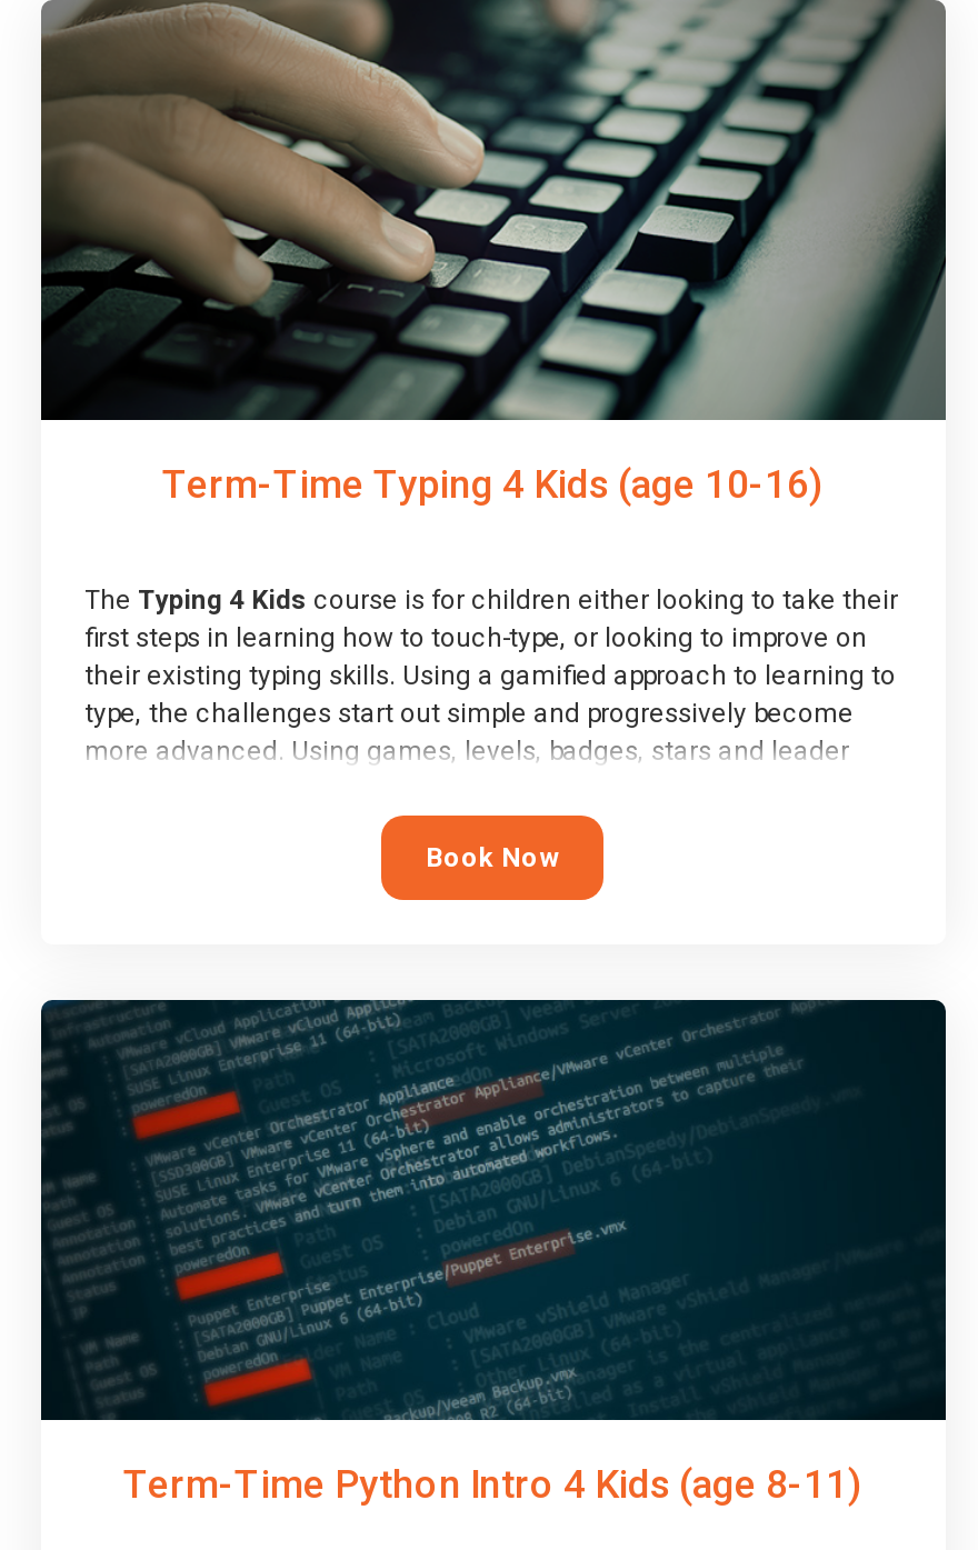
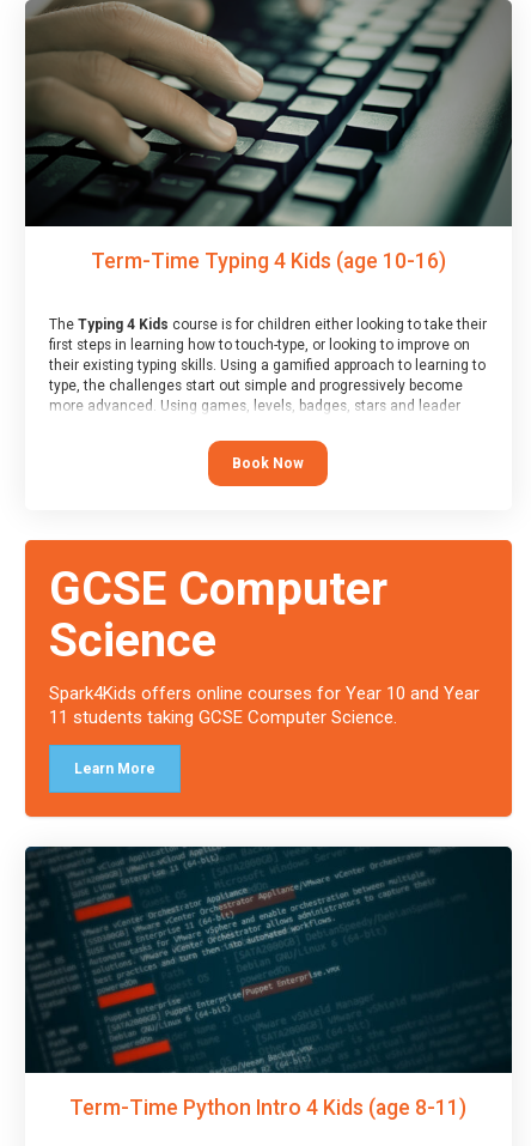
none -> [24,539,513,818] [image] | GCSE Computer | Science | Spark4Kids offers online courses for Year 10 and Year | 11 students taking GCSE Computer Science. | Learn More

